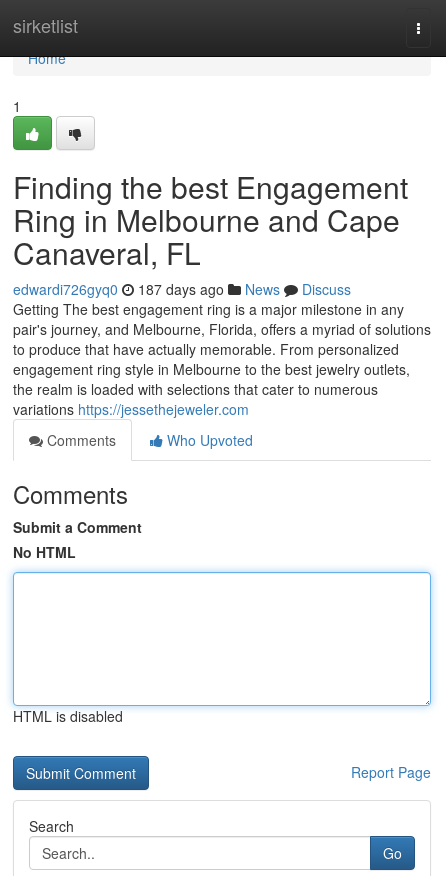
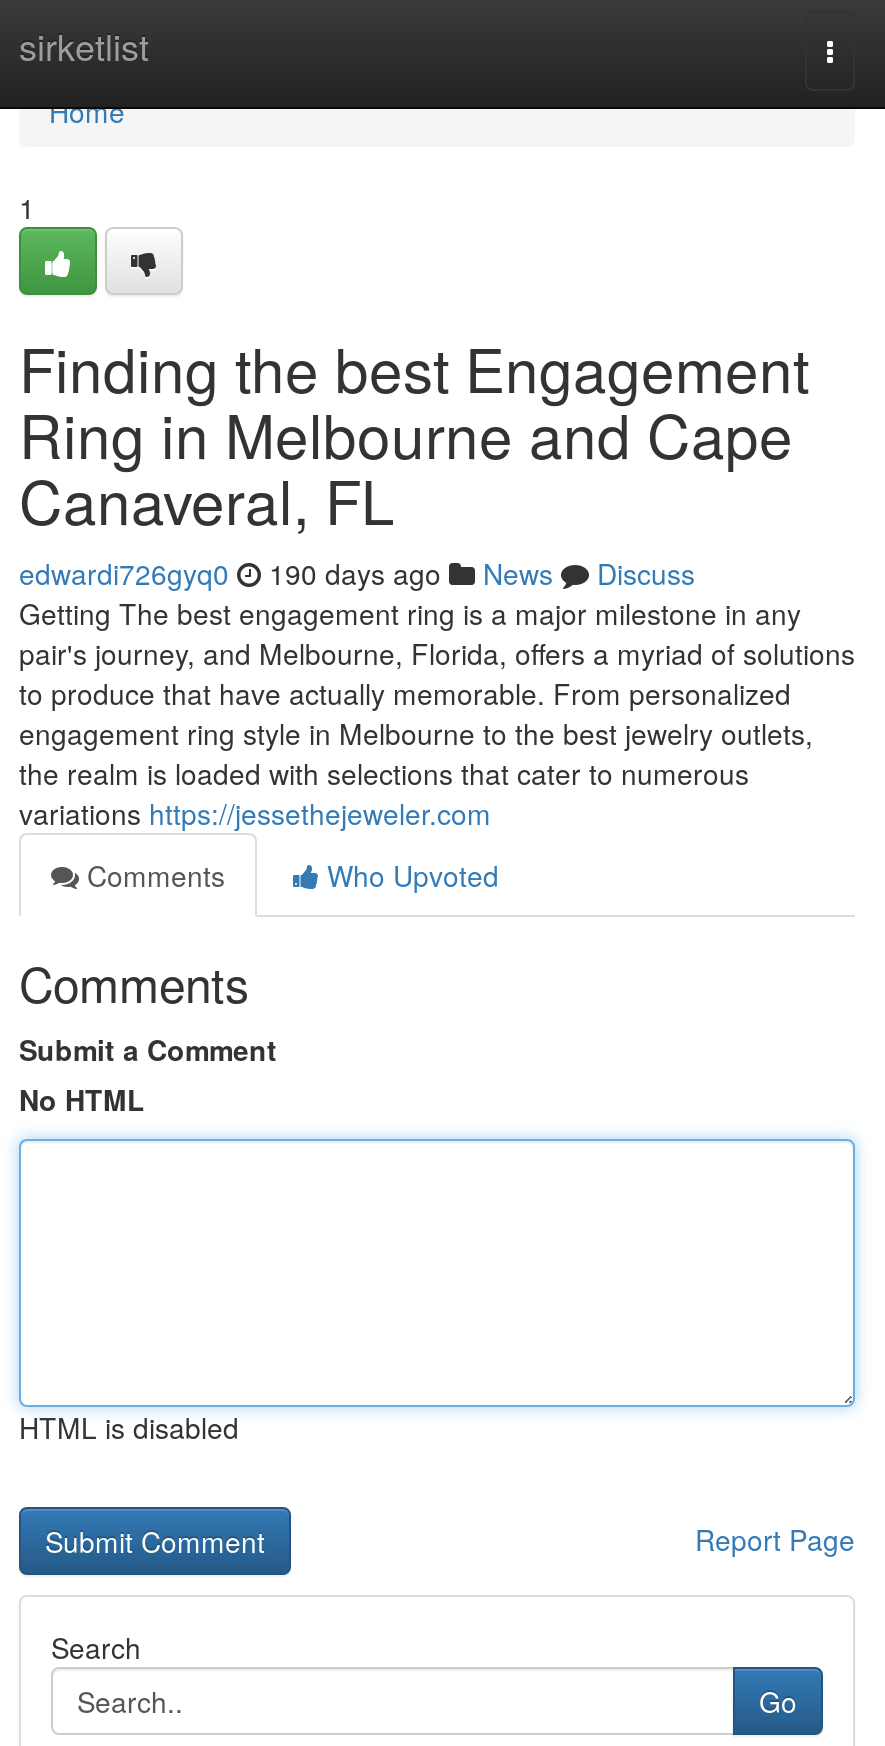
[13,279,351,299] edwardi726gyq0 187 days ago News Discuss -> [19,553,695,593] edwardi726gyq0 190 days ago News Discuss

